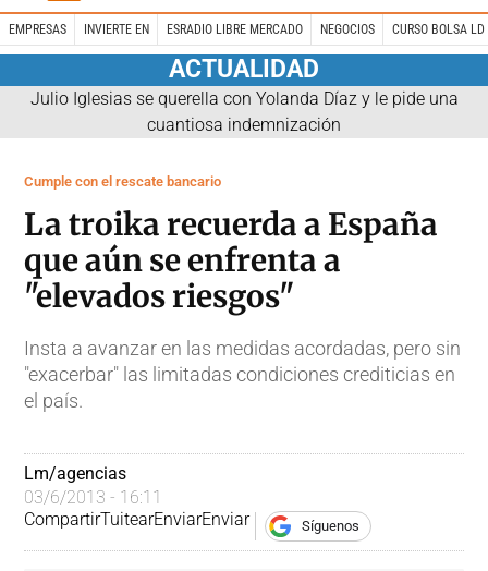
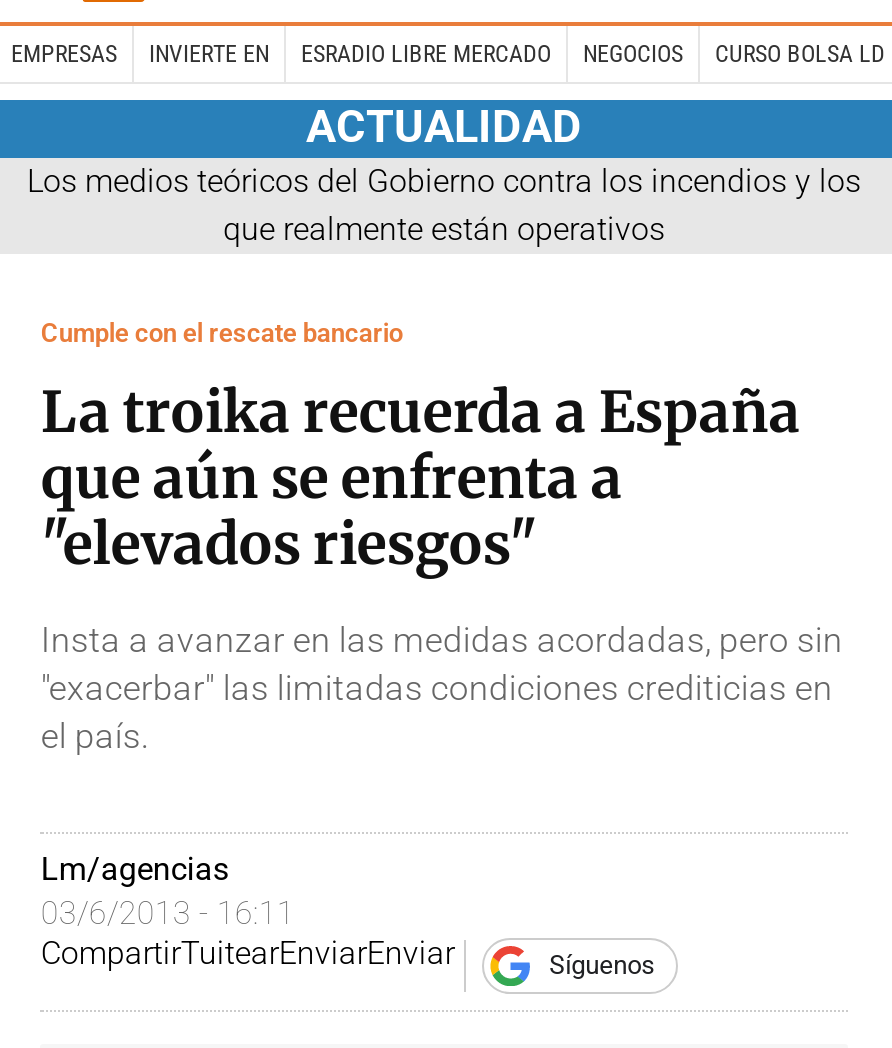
[30,88,458,135] Julio Iglesias se querella con Yolanda Díaz y le pide una | cuantiosa indemnización -> [27,161,861,247] Los medios teóricos del Gobierno contra los incendios y los | que realmente están operativos

